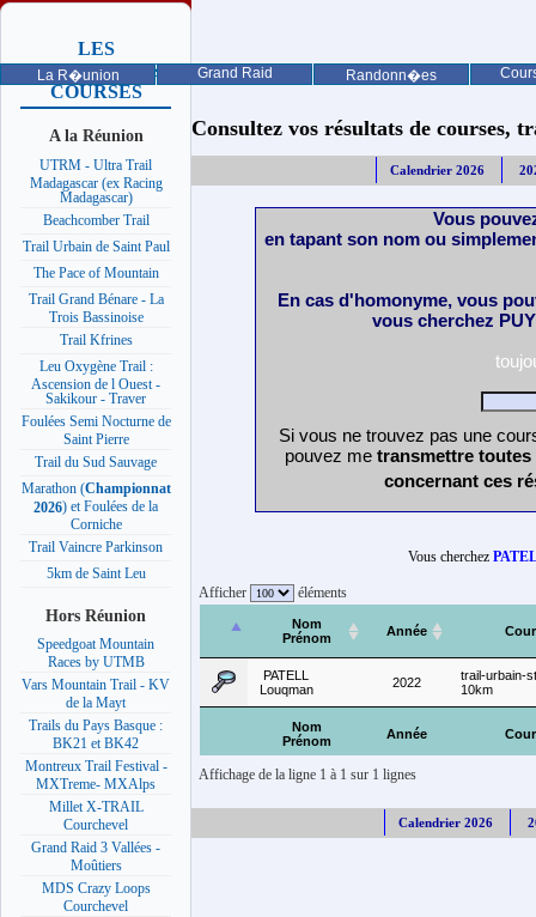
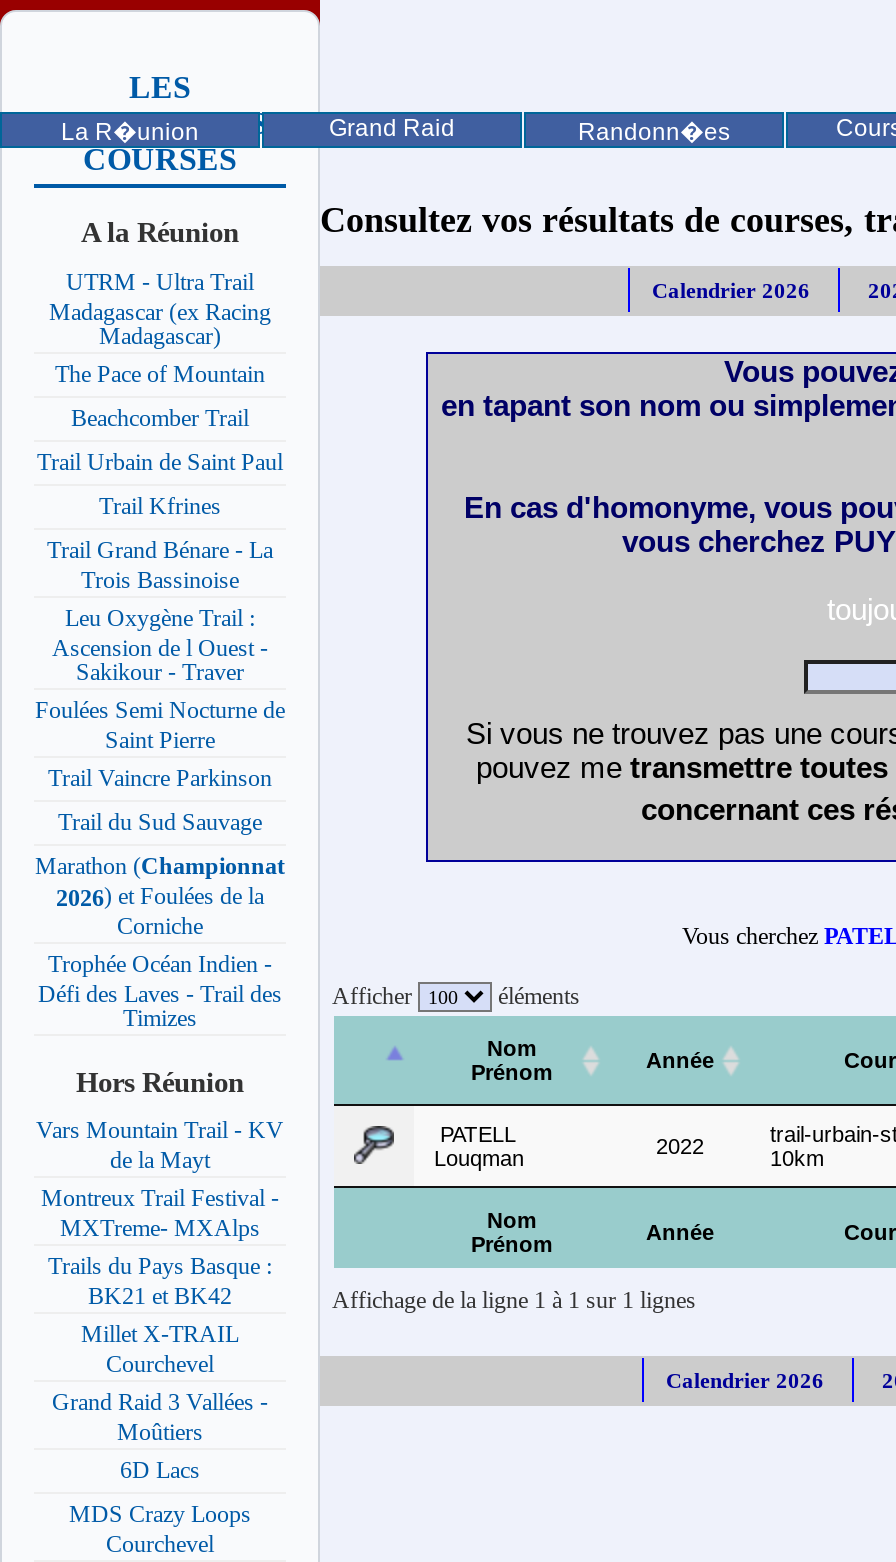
moved [33,265,159,282] -> [55,360,265,388]: The Pace of Mountain
moved [59,332,132,349] -> [99,492,221,520]: Trail Kfrines
moved [29,539,163,556] -> [48,764,272,792]: Trail Vaincre Parkinson
[46,565,145,582] 5km de Saint Leu -> [38,950,282,1028] Trophée Océan Indien - | Défi des Laves - Trail des | Timizes
[37,636,154,668] Speedgoat Mountain | Races by UTMB -> none
moved [25,758,167,790] -> [41,1185,279,1239]: Montreux Trail Festival - | MXTreme- MXAlps
none -> [120,1457,200,1485] 6D Lacs

